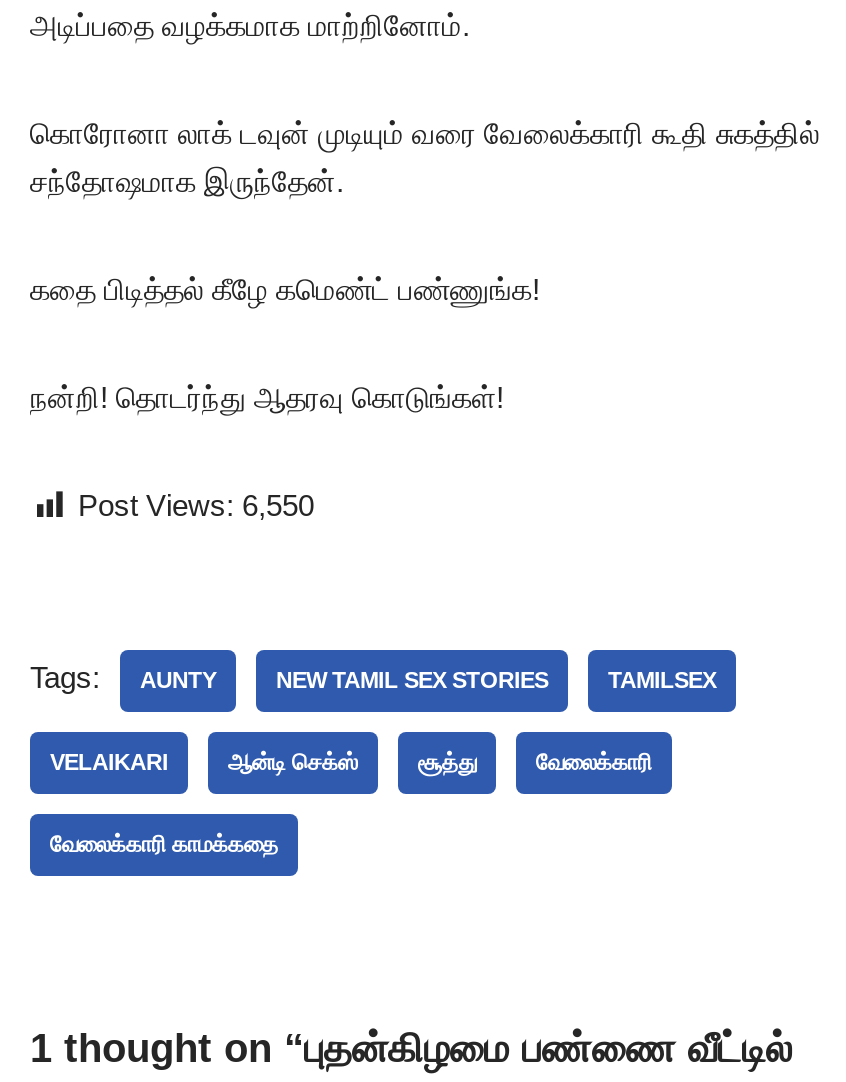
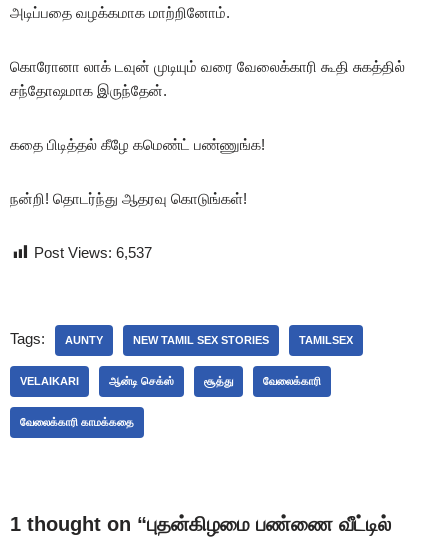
[78,488,314,522] Post Views: 6,550 -> [34,244,152,261] Post Views: 6,537

